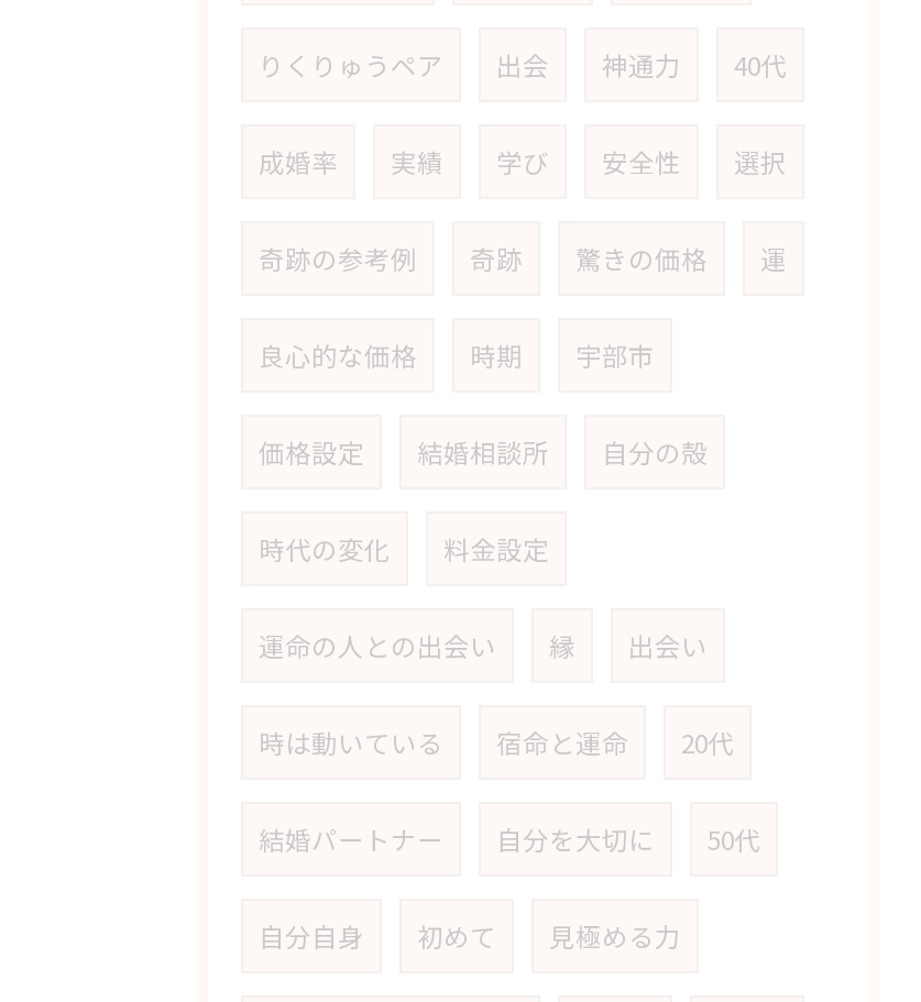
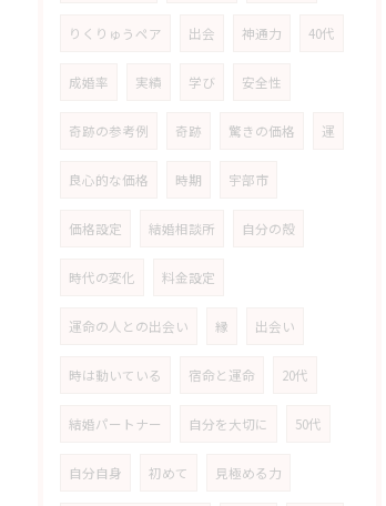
[734,144,787,179] 選択 -> none

